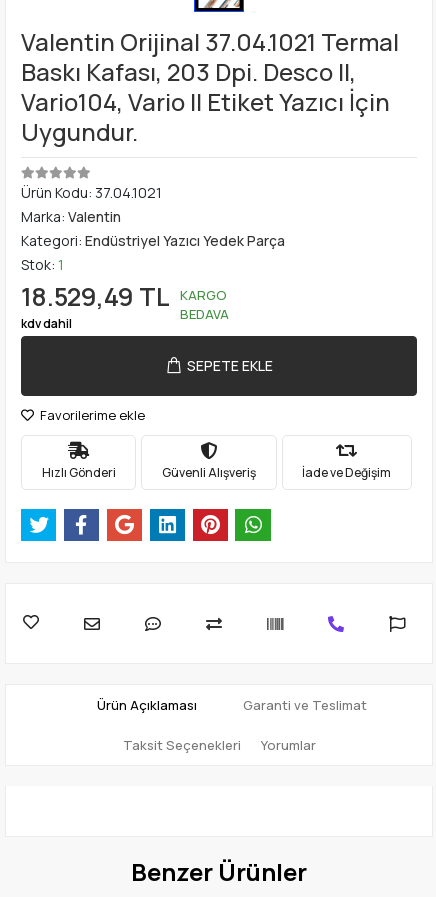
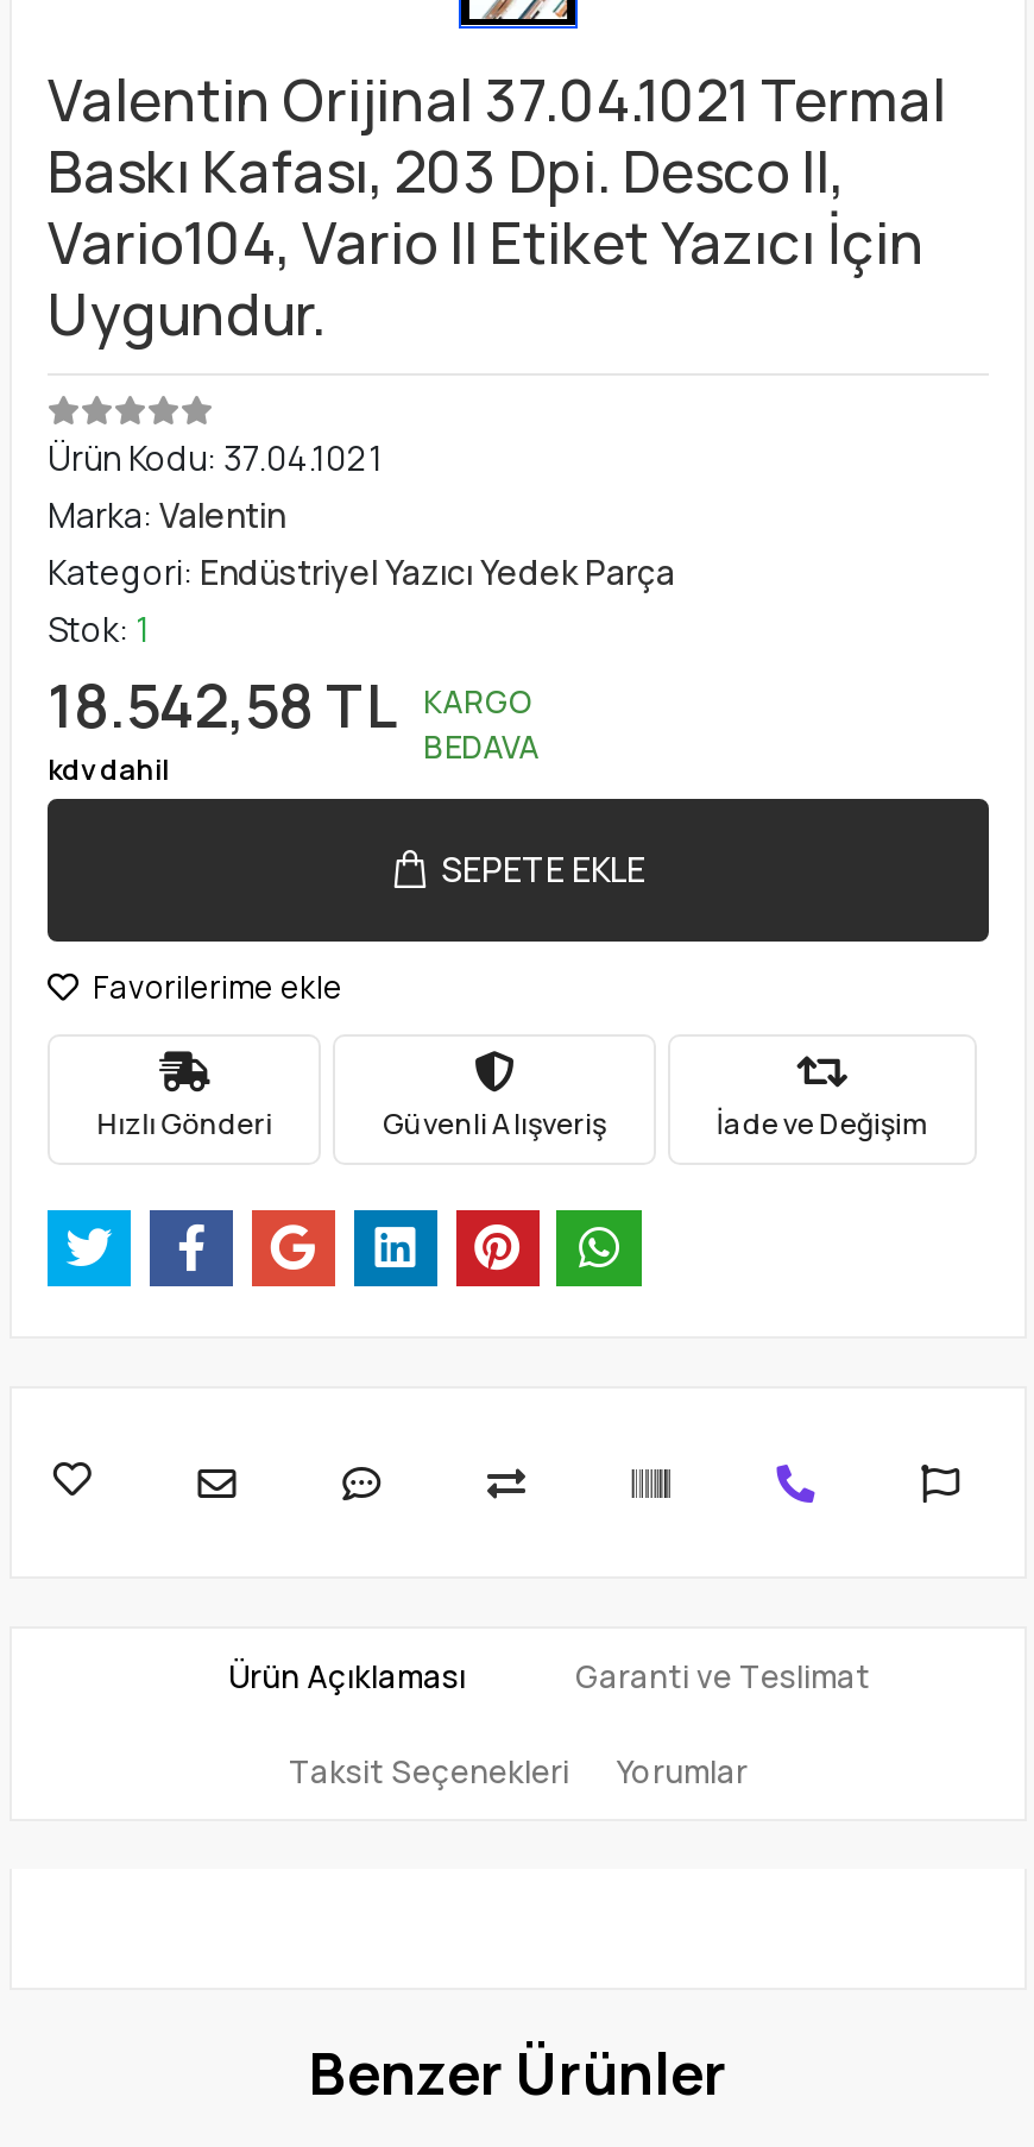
[21,279,227,314] 18.529,49 TL KARGO -> [48,663,535,746] 18.542,58 TL KARGO

